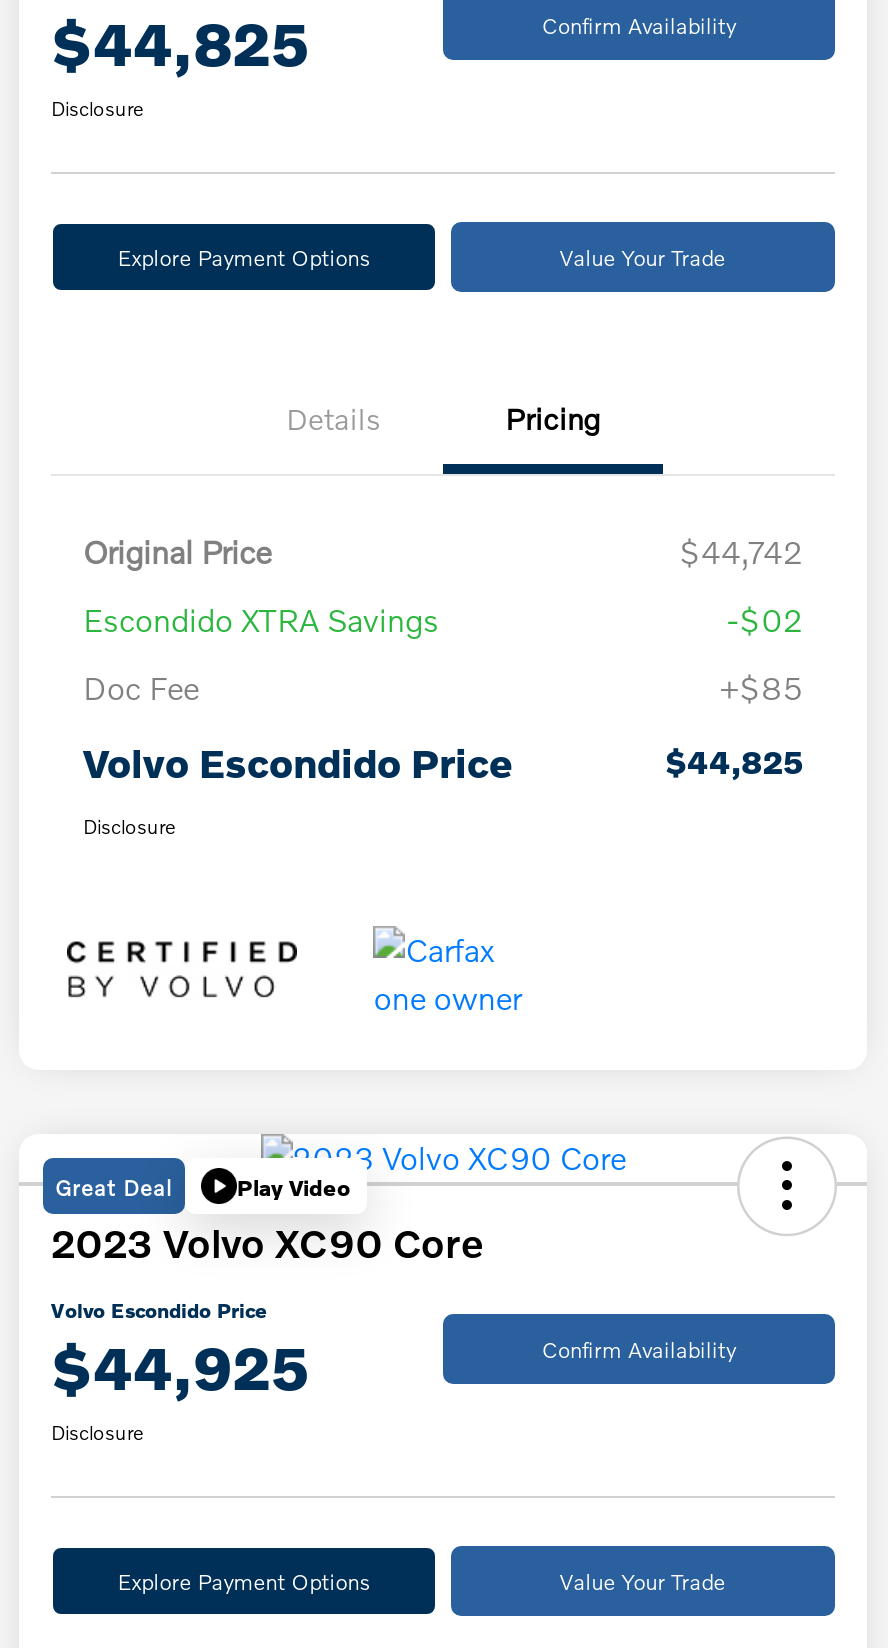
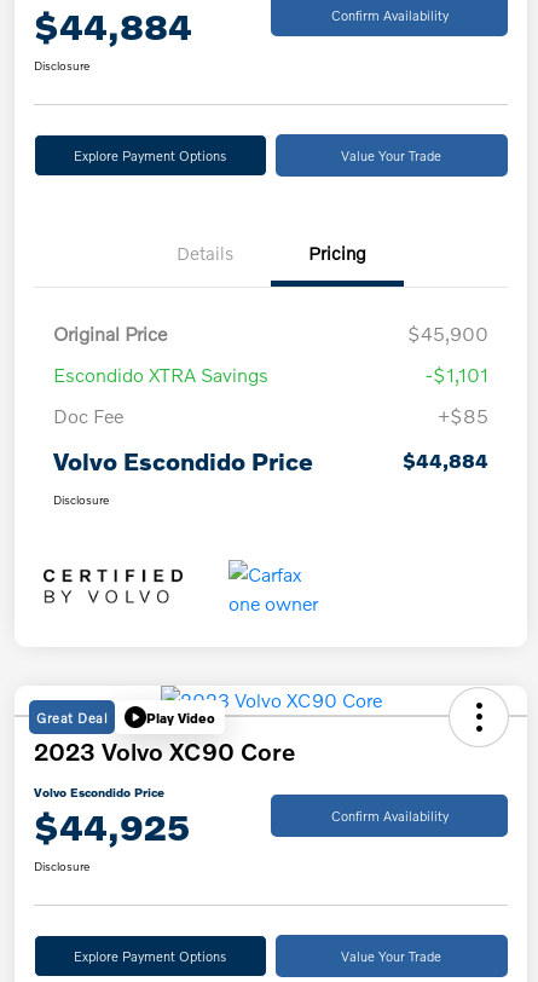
[51,8,309,78] $44,825 -> [34,5,192,47] $44,884
[679,532,803,570] $44,742 -> [407,322,488,345] $45,900
[727,600,803,638] -$02 -> [426,363,488,386] -$1,101
[665,742,803,780] $44,825 -> [403,449,488,472] $44,884

